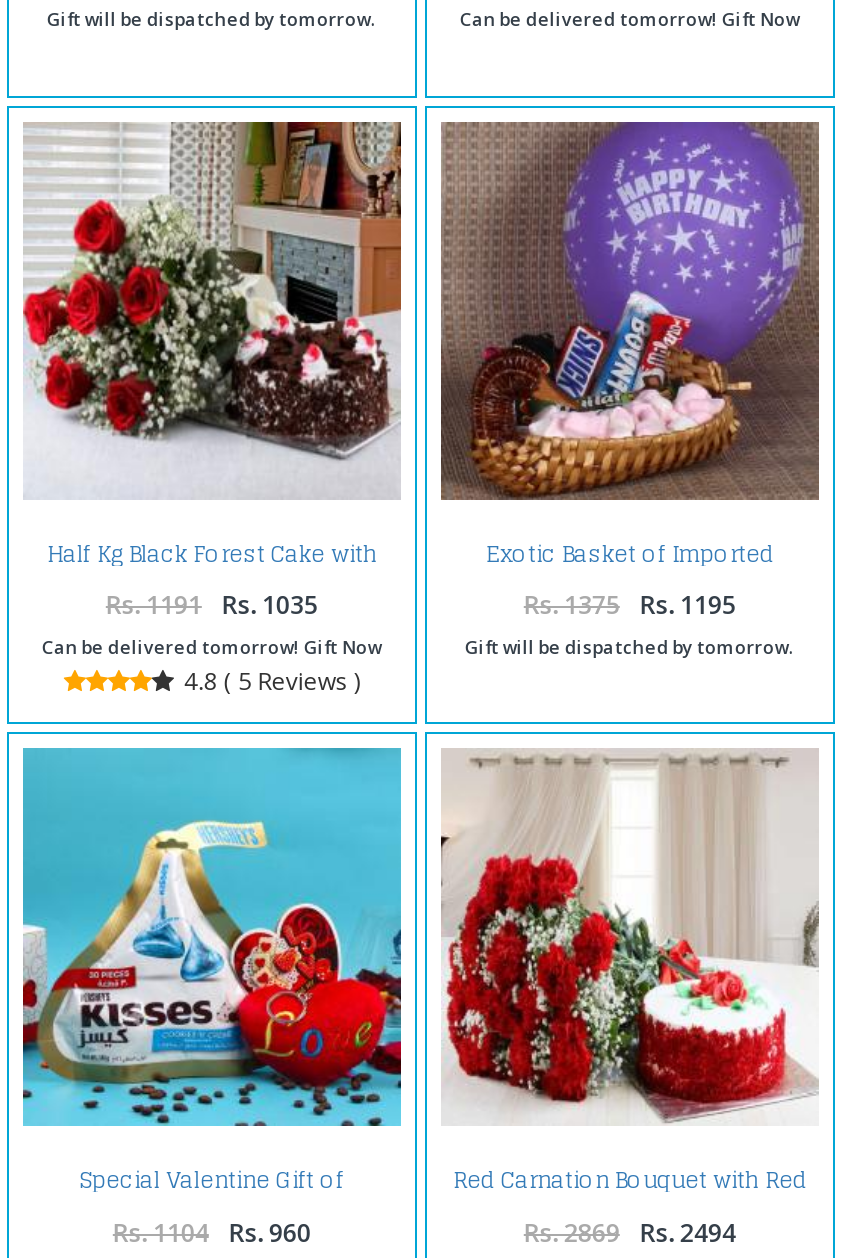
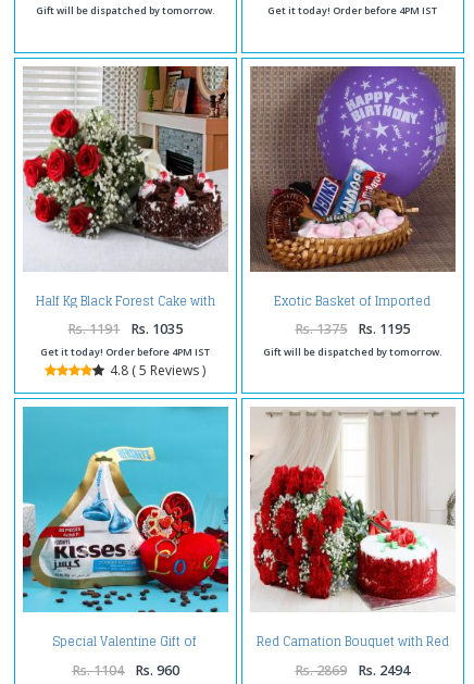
[460,7,800,33] Can be delivered tomorrow! Gift Now -> [268,4,437,18] Get it today! Order before 4PM IST
[42,634,382,660] Can be delivered tomorrow! Gift Now -> [41,345,210,359] Get it today! Order before 4PM IST

